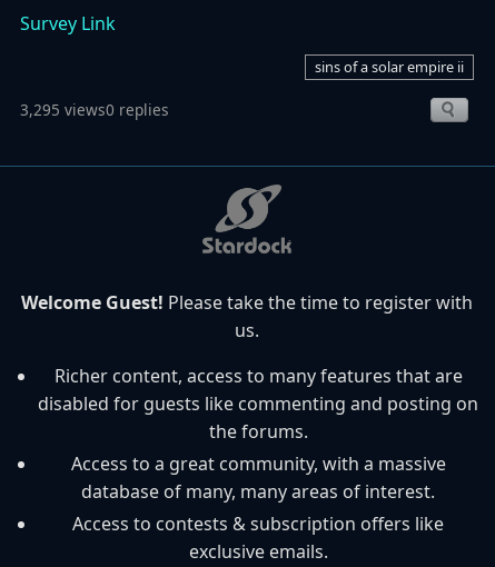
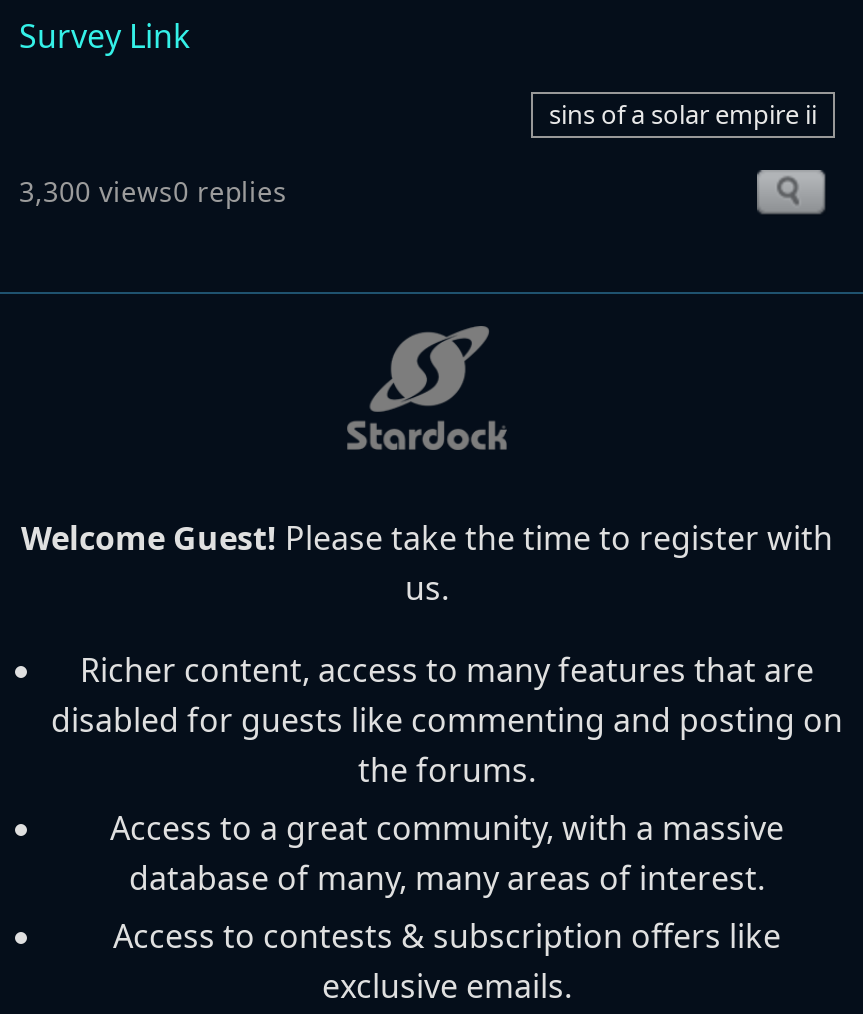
[20,99,169,120] 3,295 views0 replies -> [19,171,287,209] 3,300 views0 replies

